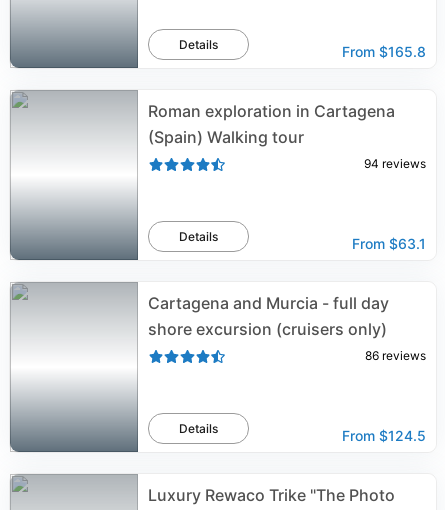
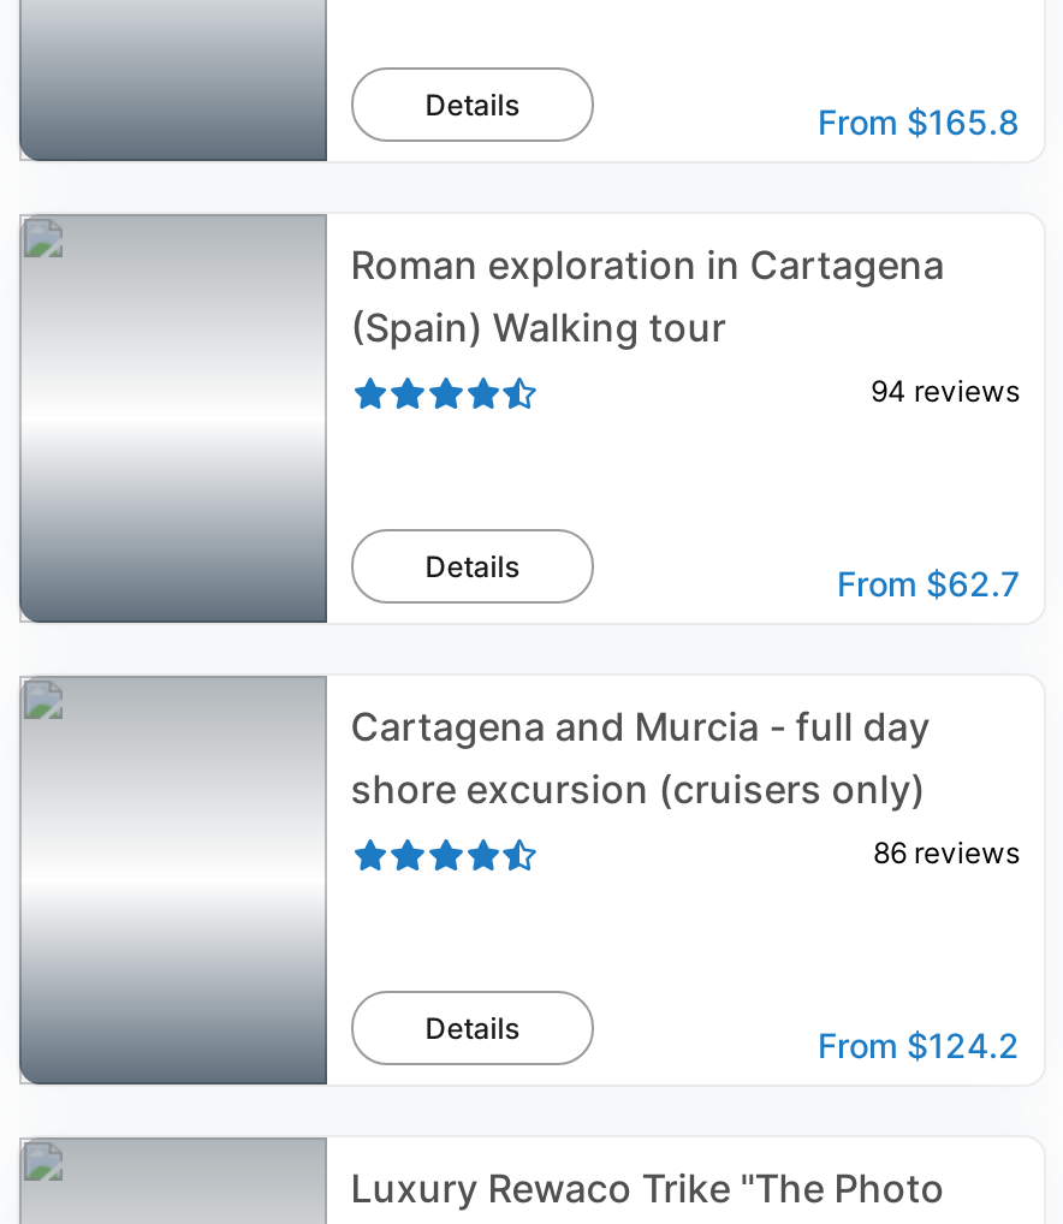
[352,235,426,252] From $63.1 -> [837,563,1020,604] From $62.7
[342,427,426,444] From $124.5 -> [818,1024,1020,1065] From $124.2

